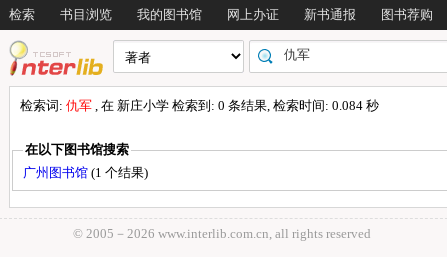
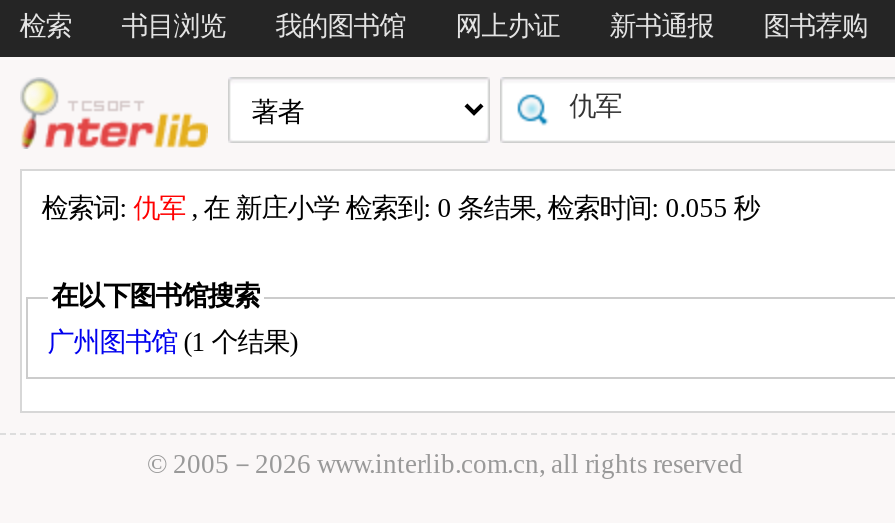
[20,98,379,113] 检索词:仇军, 在 新庄小学 检索到: 0 条结果, 检索时间: 0.084 秒 -> [42,193,760,223] 检索词:仇军, 在 新庄小学 检索到: 0 条结果, 检索时间: 0.055 秒

